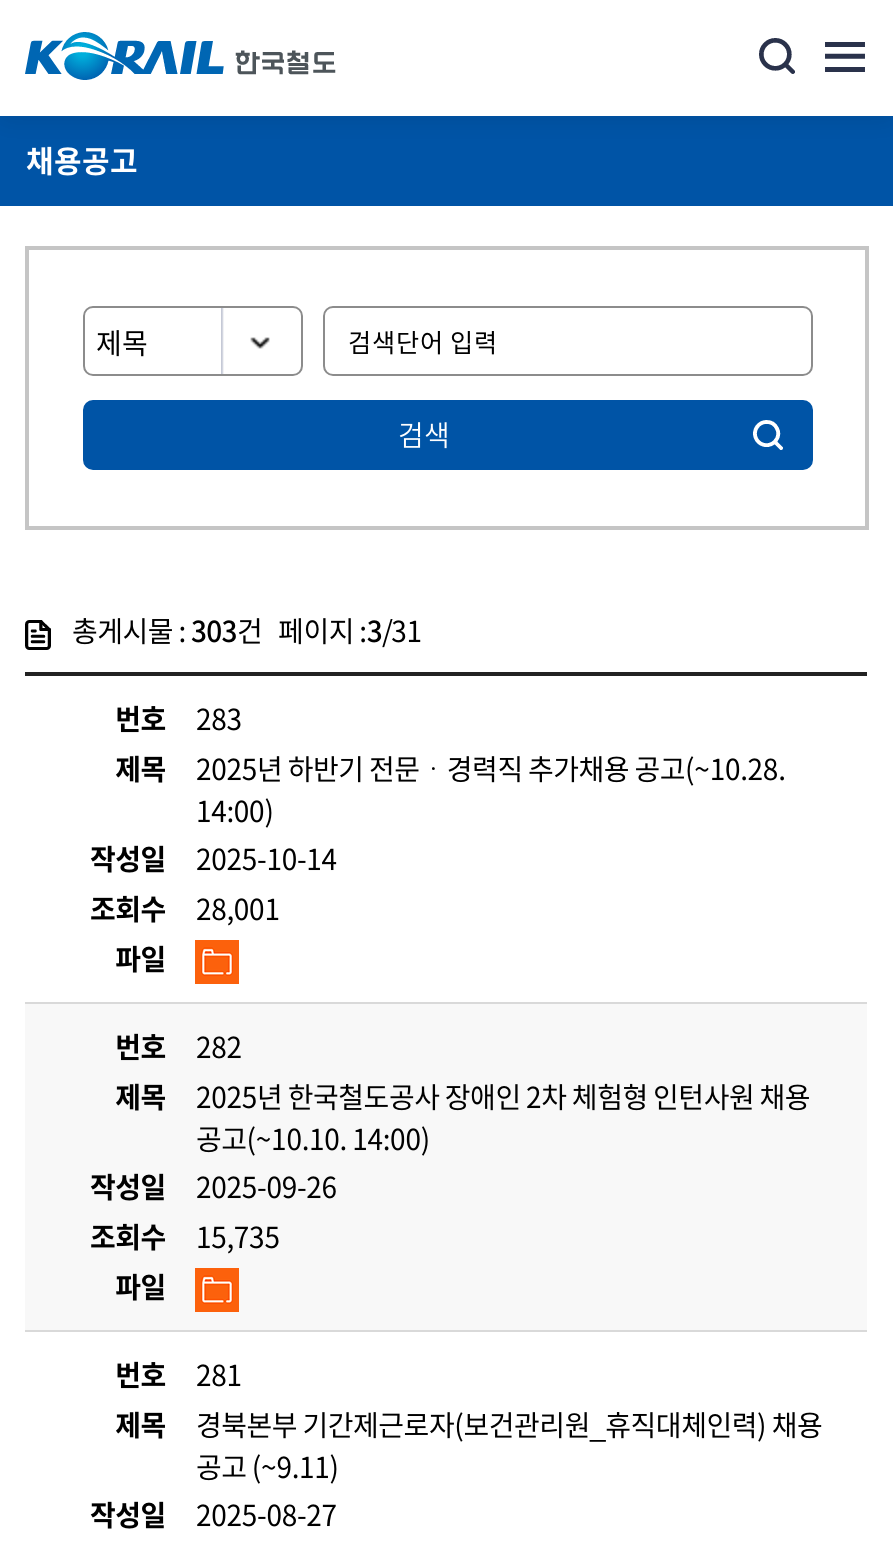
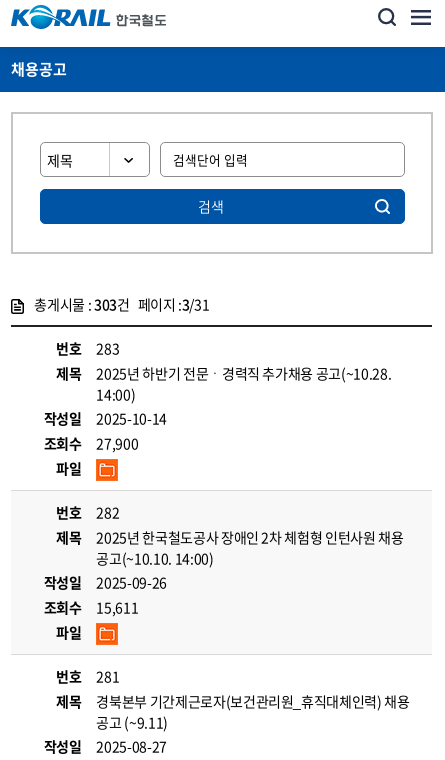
[90,888,280,928] 조회수 28,001 -> [43,433,138,453] 조회수 27,900
[90,1216,280,1256] 조회수 15,735 -> [43,597,138,617] 조회수 15,611

